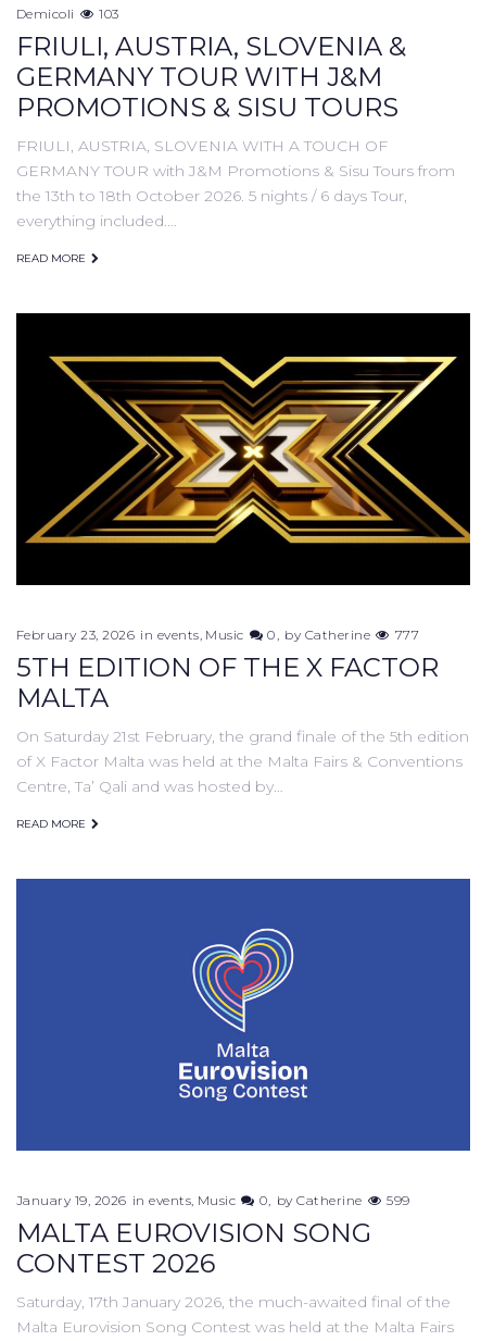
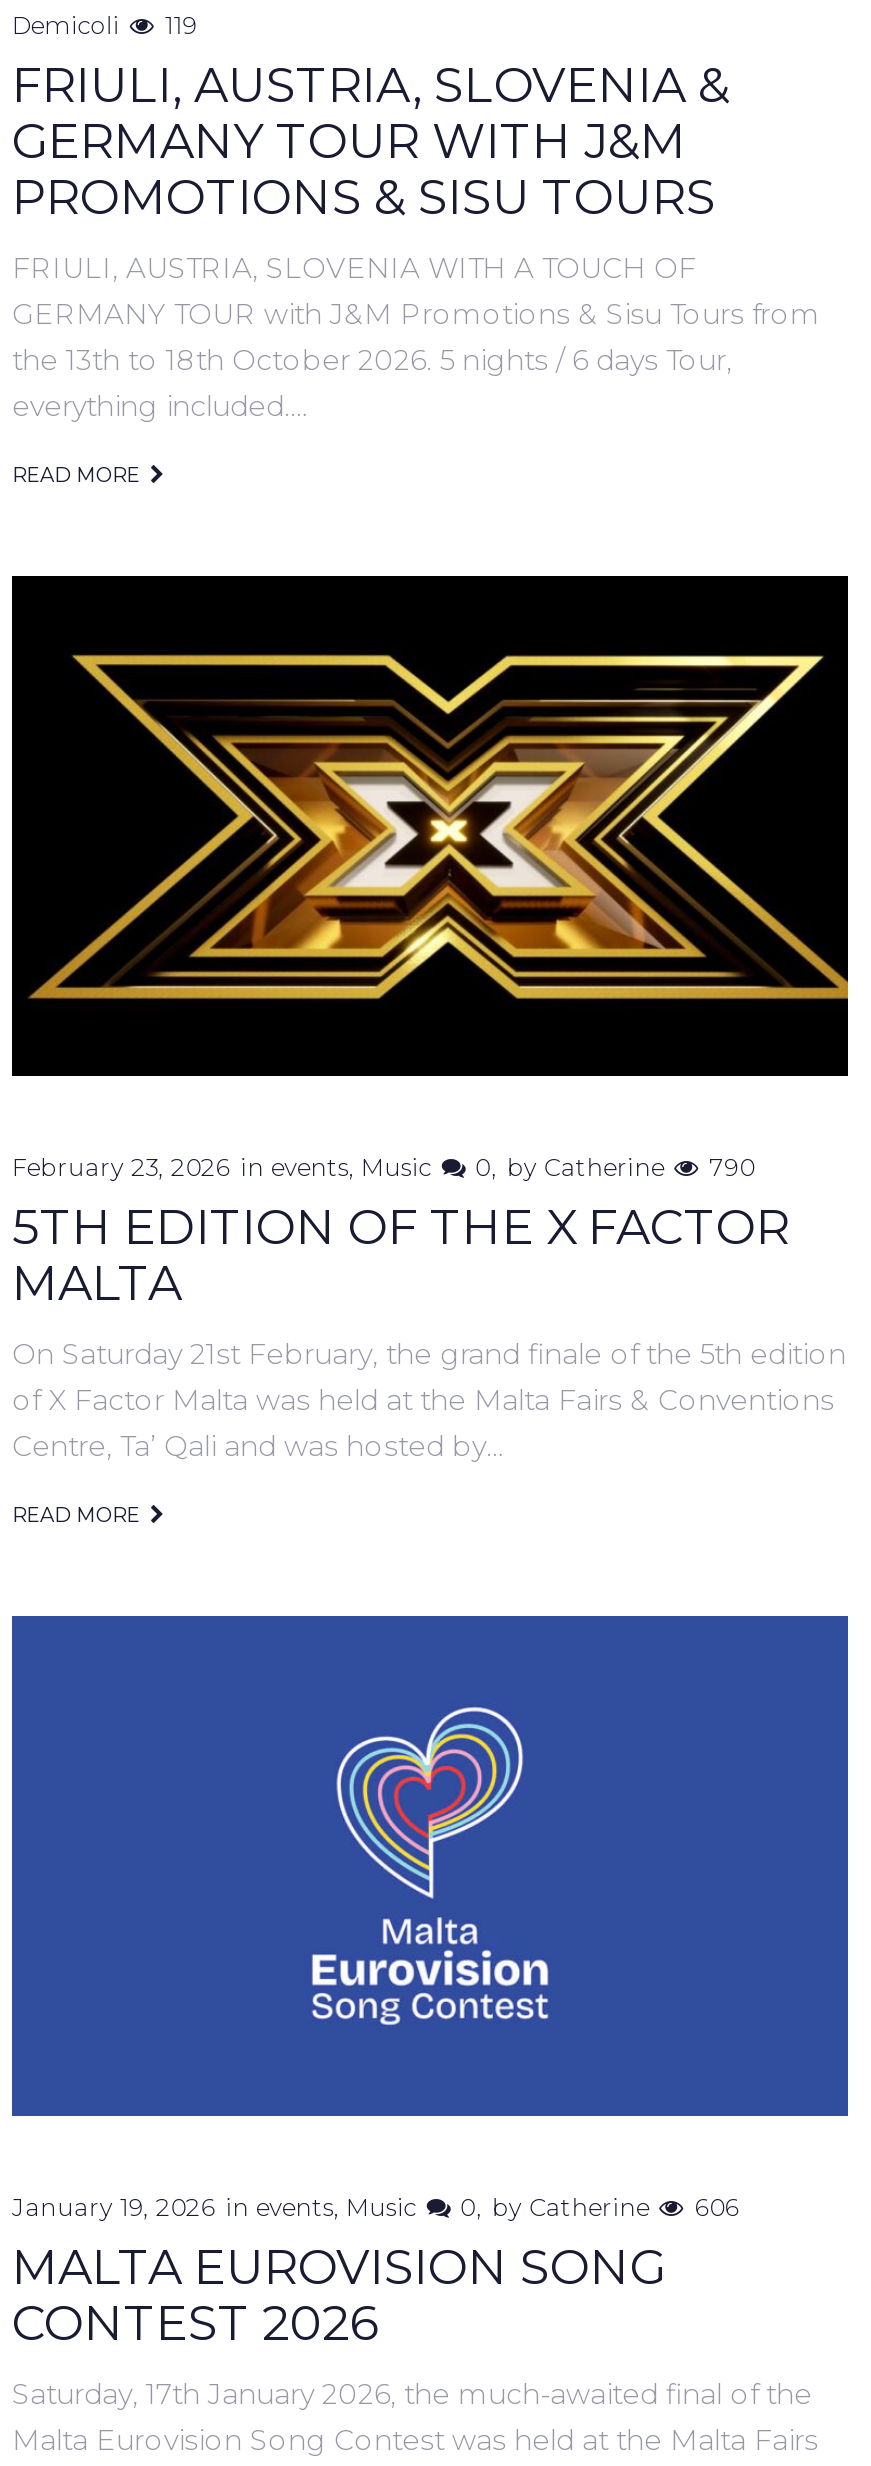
[16,5,119,21] Demicoli 103 -> [12,9,198,39] Demicoli 119
[395,626,419,643] 777 -> [709,1152,754,1182] 790
[387,1192,410,1208] 599 -> [694,2192,739,2222] 606

